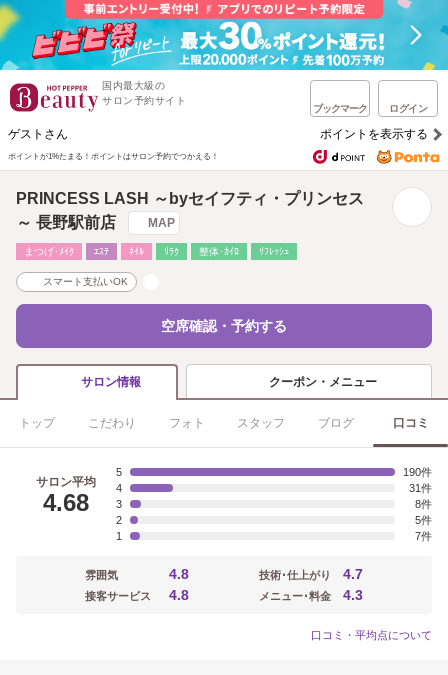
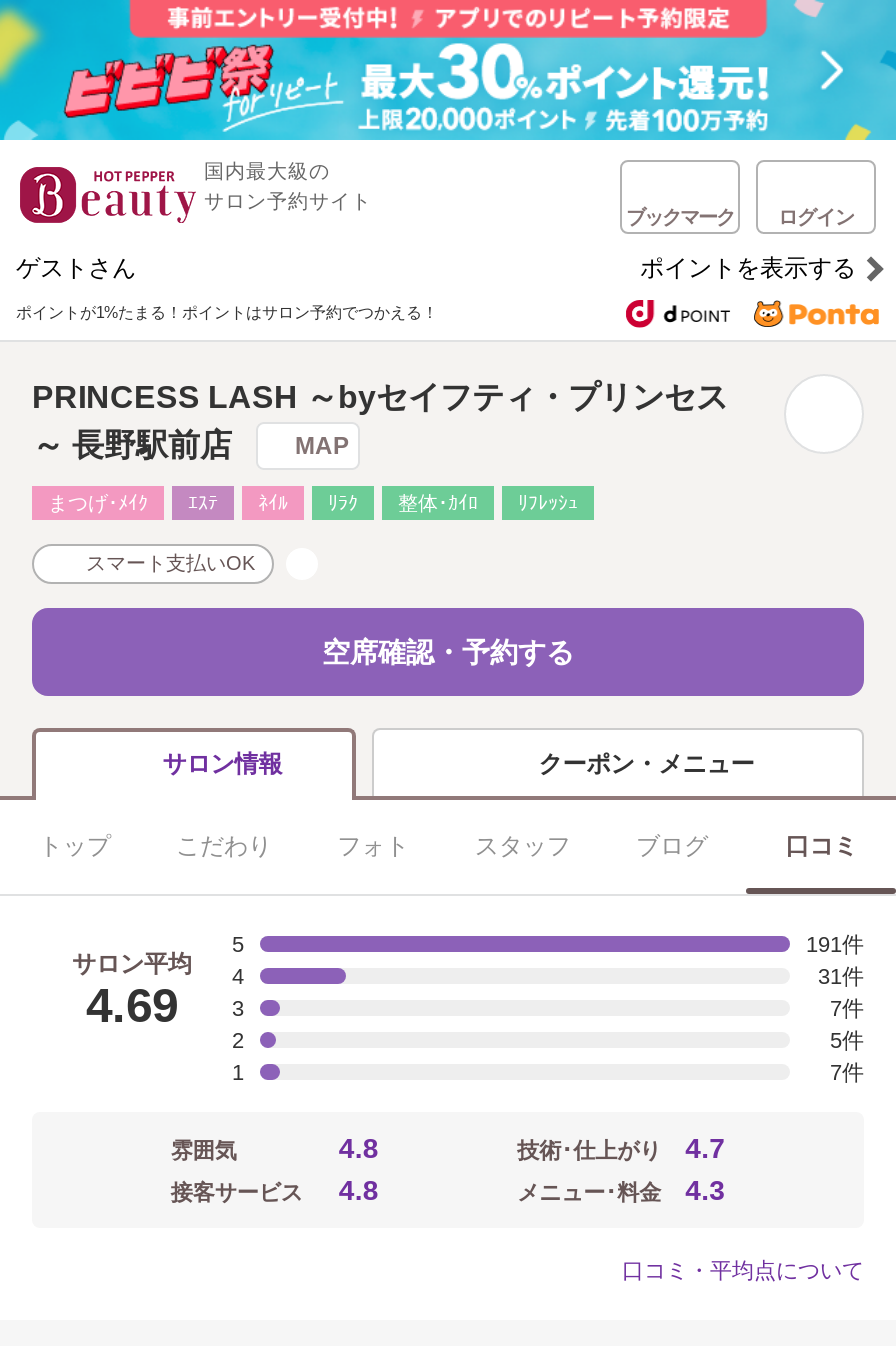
[403,466,421,478] 190 -> [806,932,842,956] 191
[43,489,89,516] 4.68 -> [86,978,178,1032] 4.69
[415,498,421,510] 8 -> [830,996,842,1020] 7

